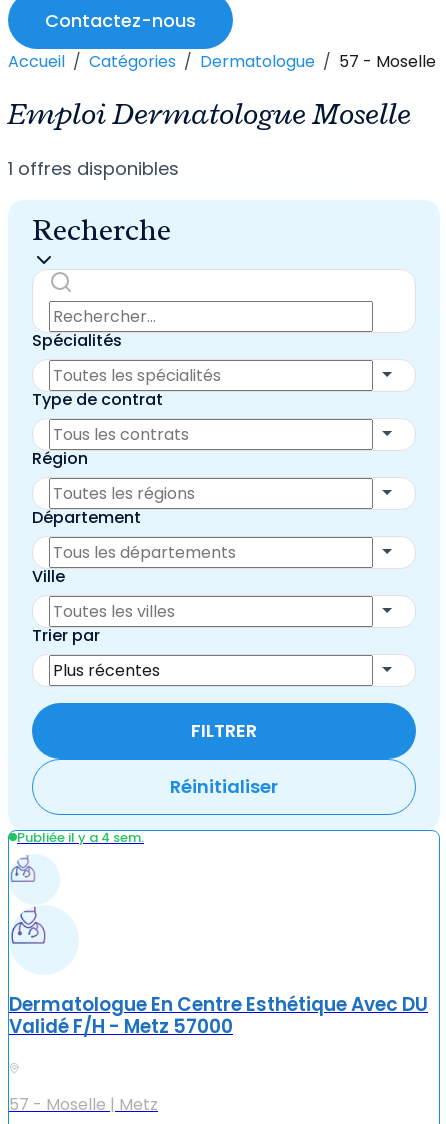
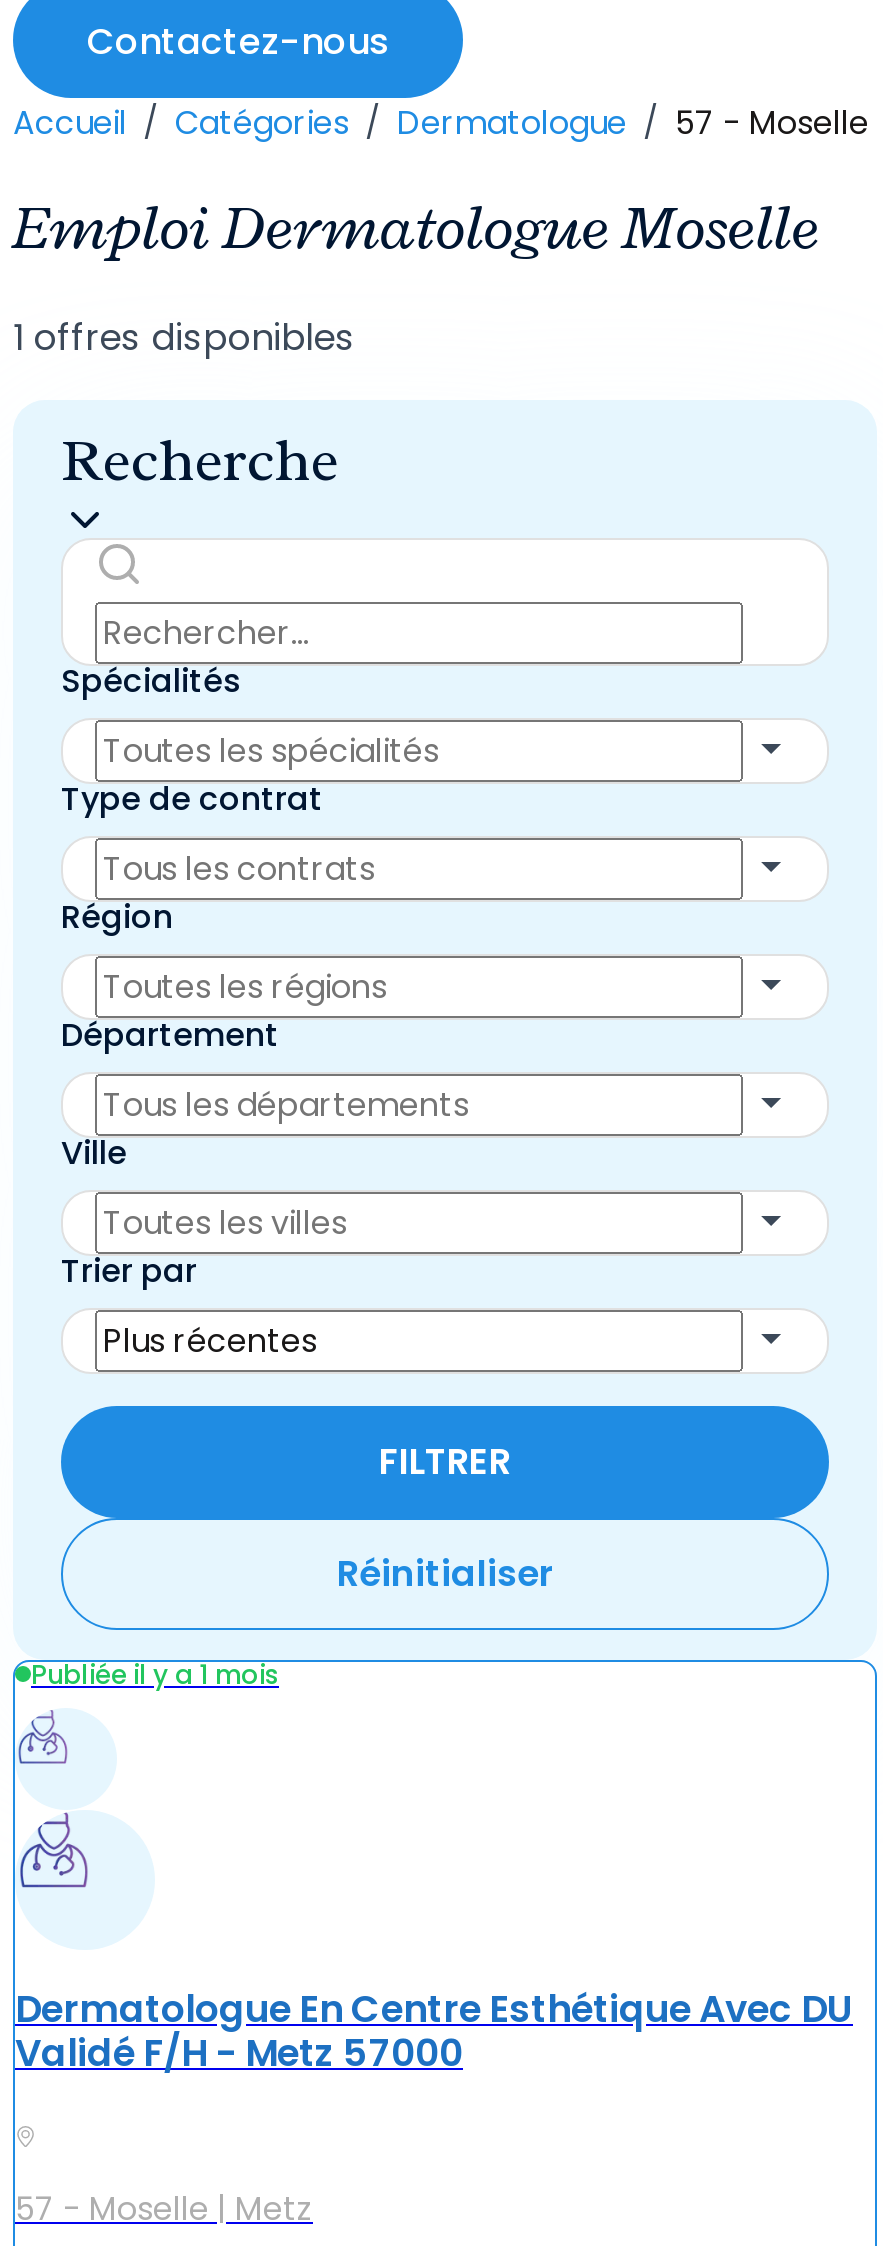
[17,828,144,847] Publiée il y a 4 sem. -> [31,1656,279,1694] Publiée il y a 1 mois

